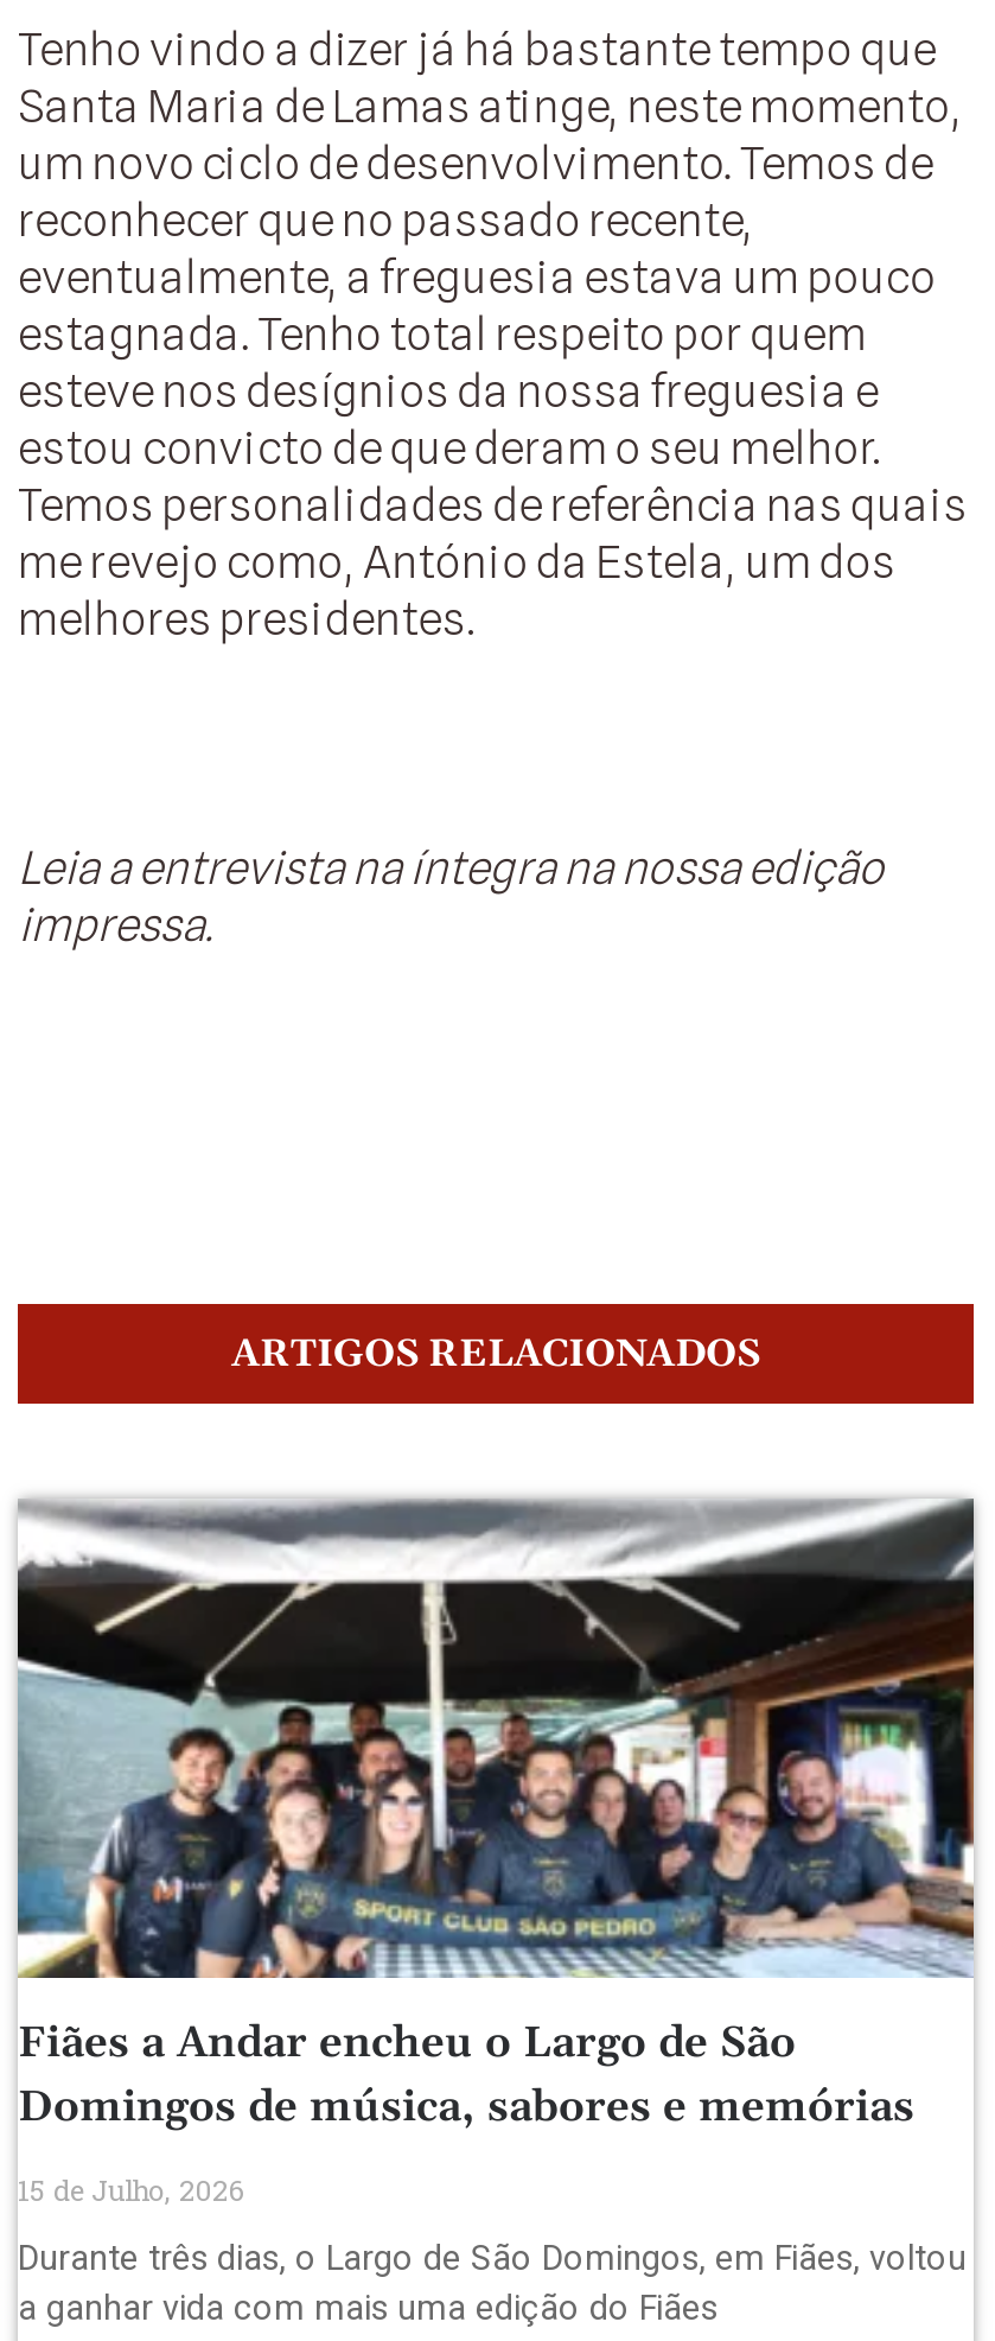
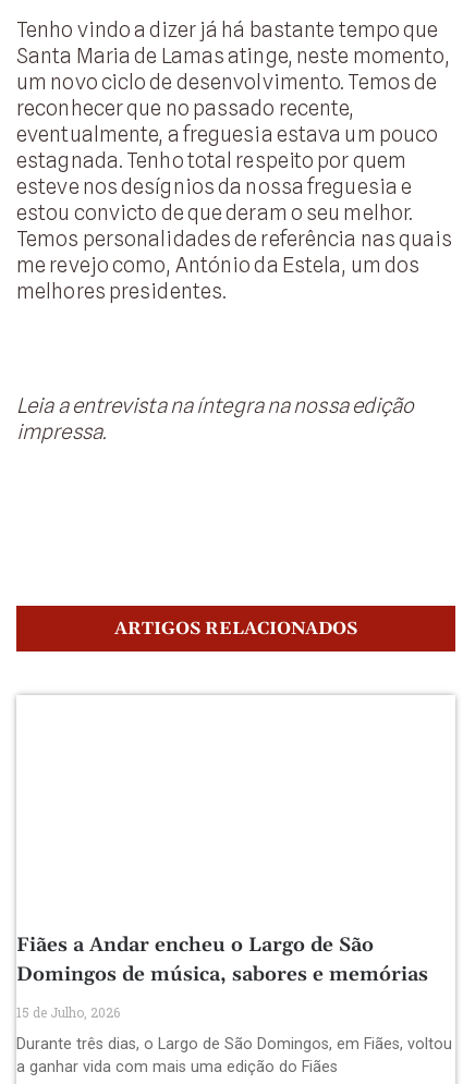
[15,1496,976,1980] [image] -> none

